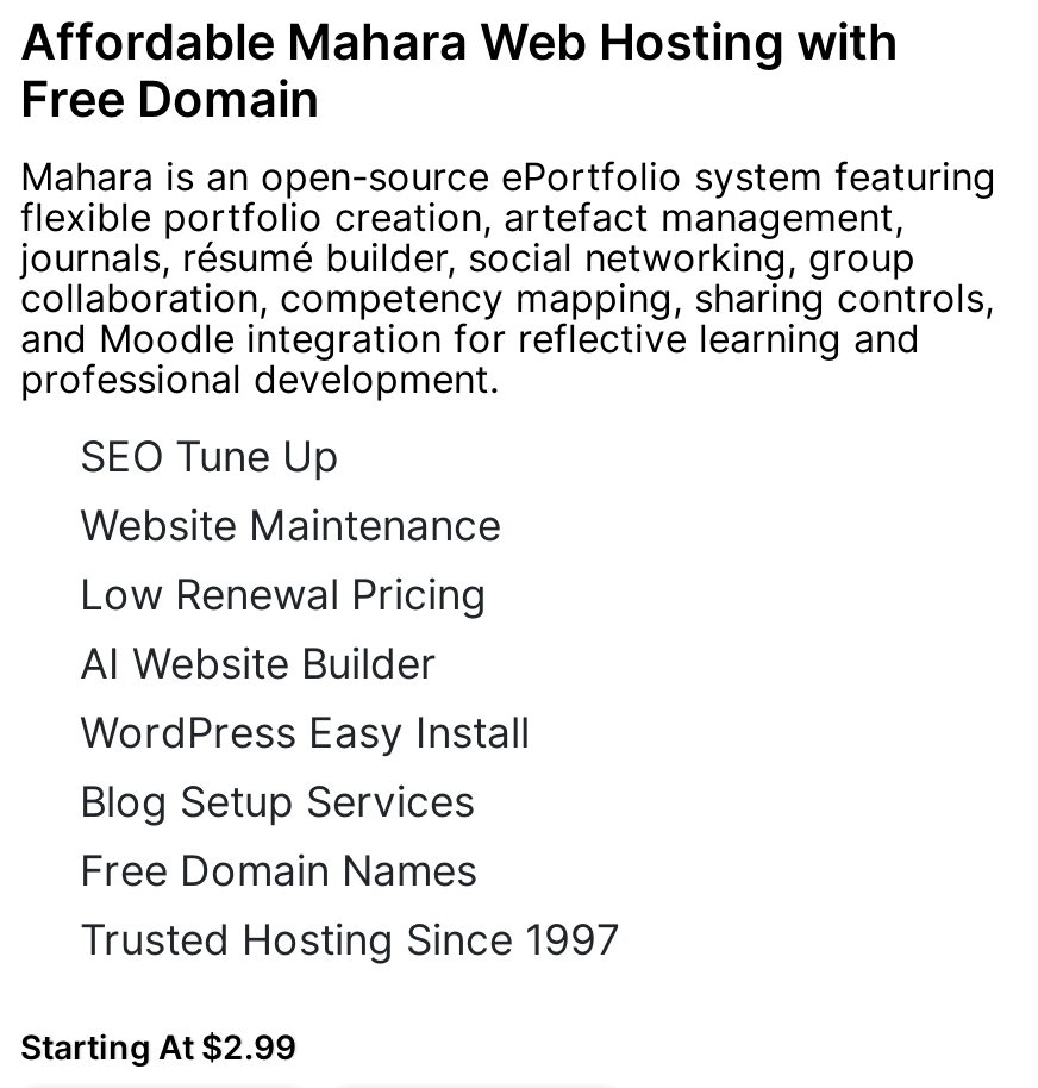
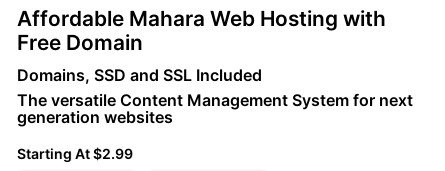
[20,152,996,964] Mahara is an open-source ePortfolio system featuring | flexible portfolio creation, artefact management, | journals, résumé builder, social networking, group | collaboration, competency mapping, sharing controls, | and Moodle integration for reflective learning and | professional development. | SEO Tune Up | Website Maintenance | Low Renewal Pricing | AI Website Builder | WordPress Easy Install | Blog Setup Services | Free Domain Names | Trusted Hosting Since 1997 -> [17,65,413,127] Domains, SSD and SSL Included | The versatile Content Management System for next | generation websites

